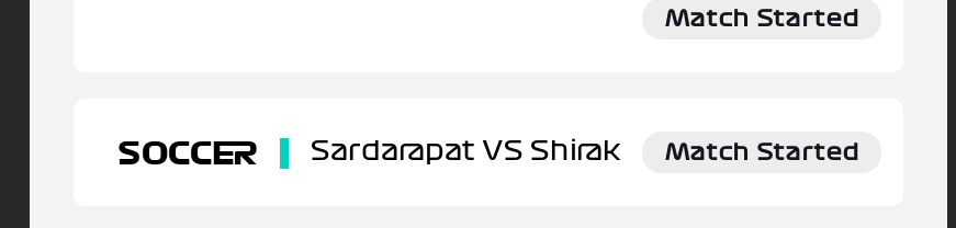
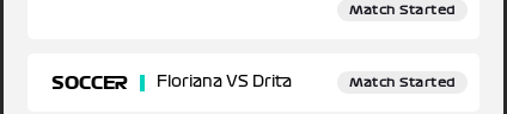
[311,138,620,164] Sardarapat VS Shirak -> [157,75,292,89] Floriana VS Drita

